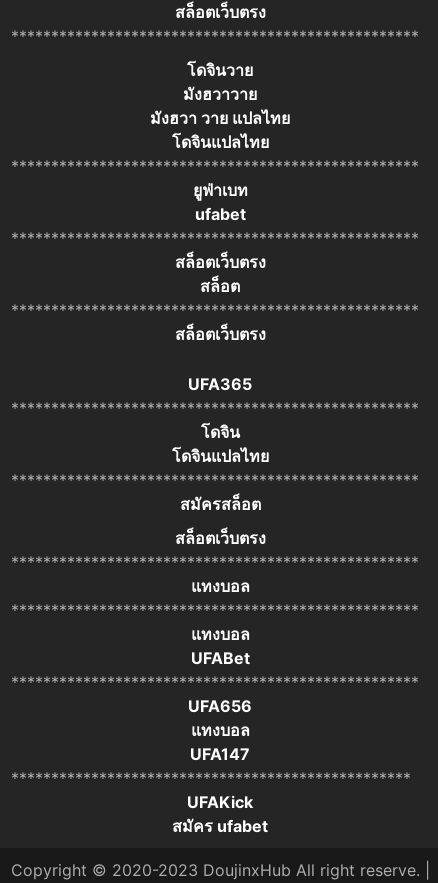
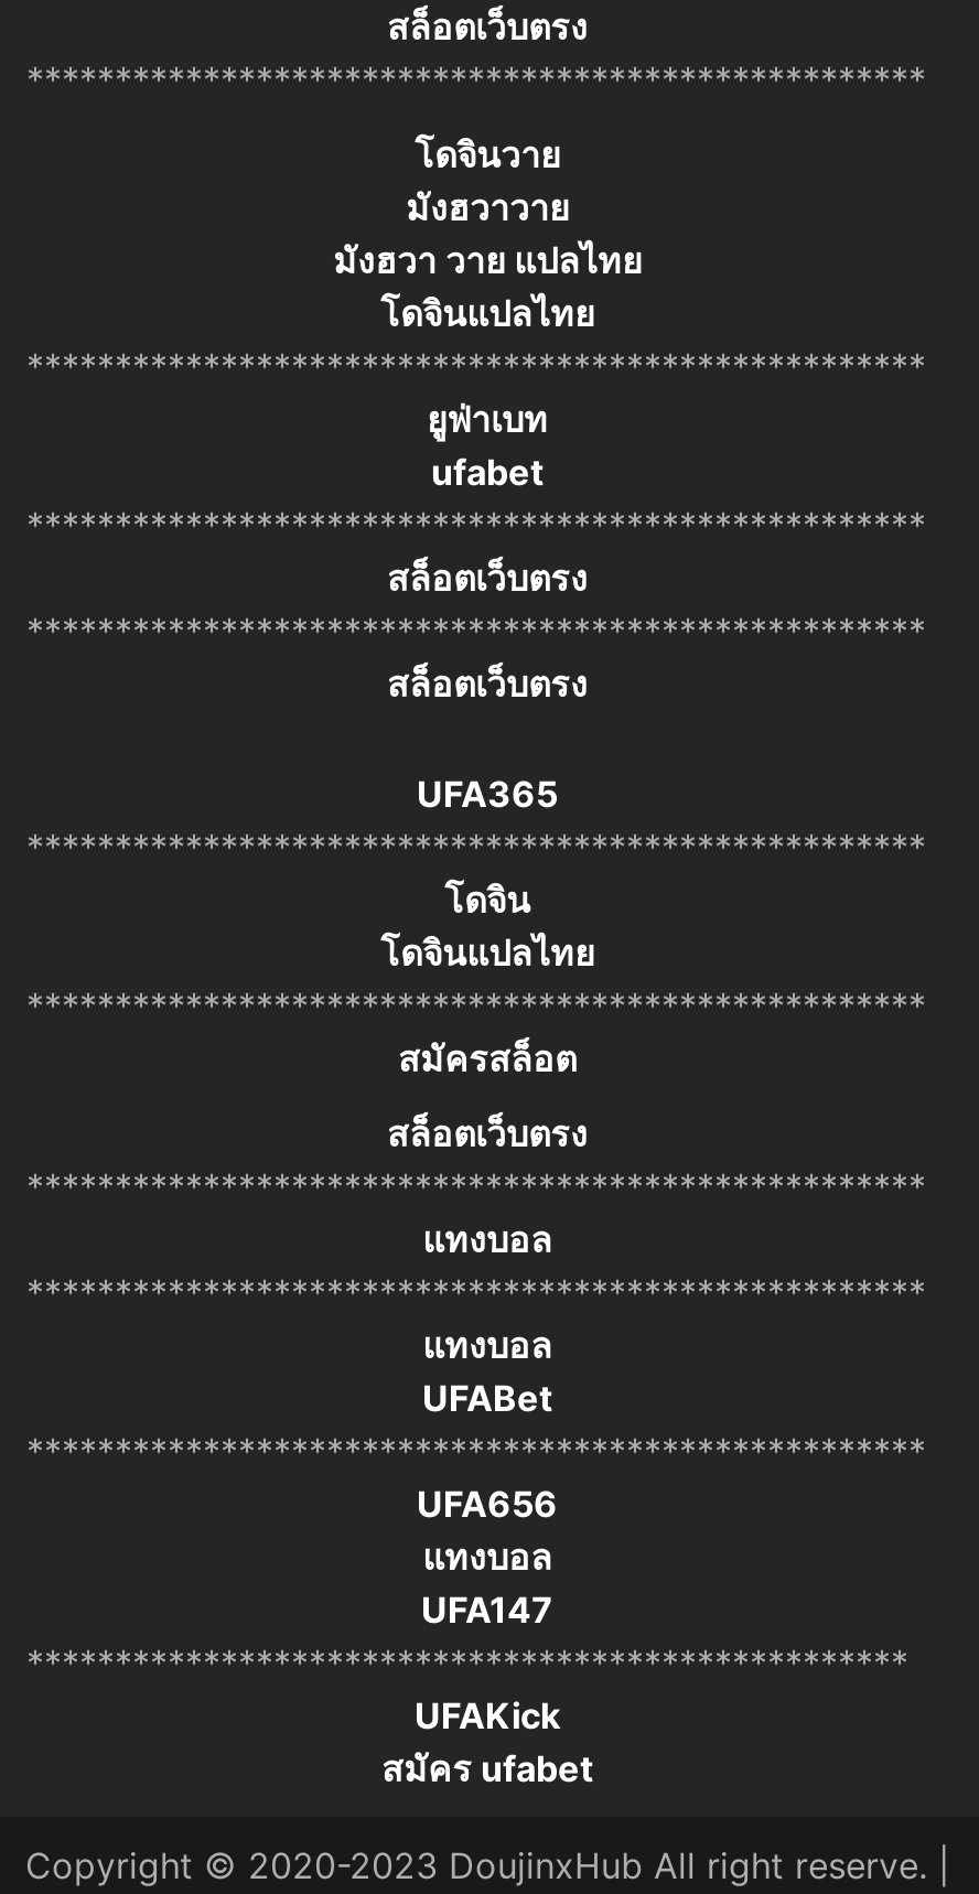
[200,276,240,296] สล็อต -> none

